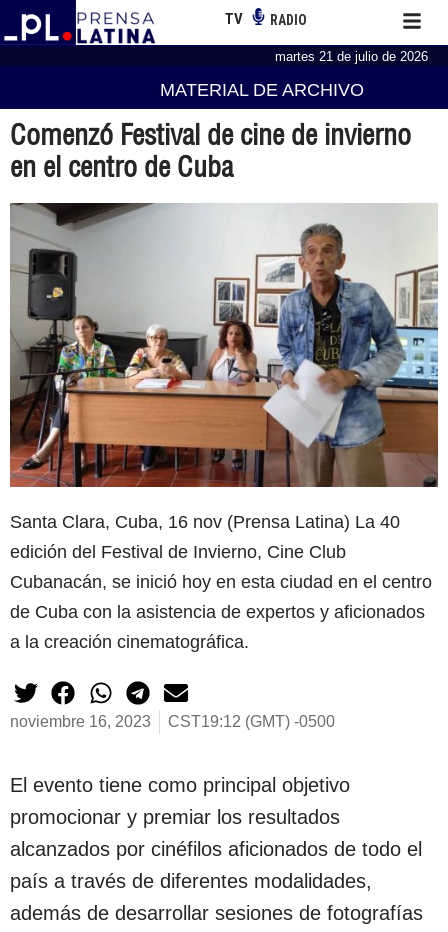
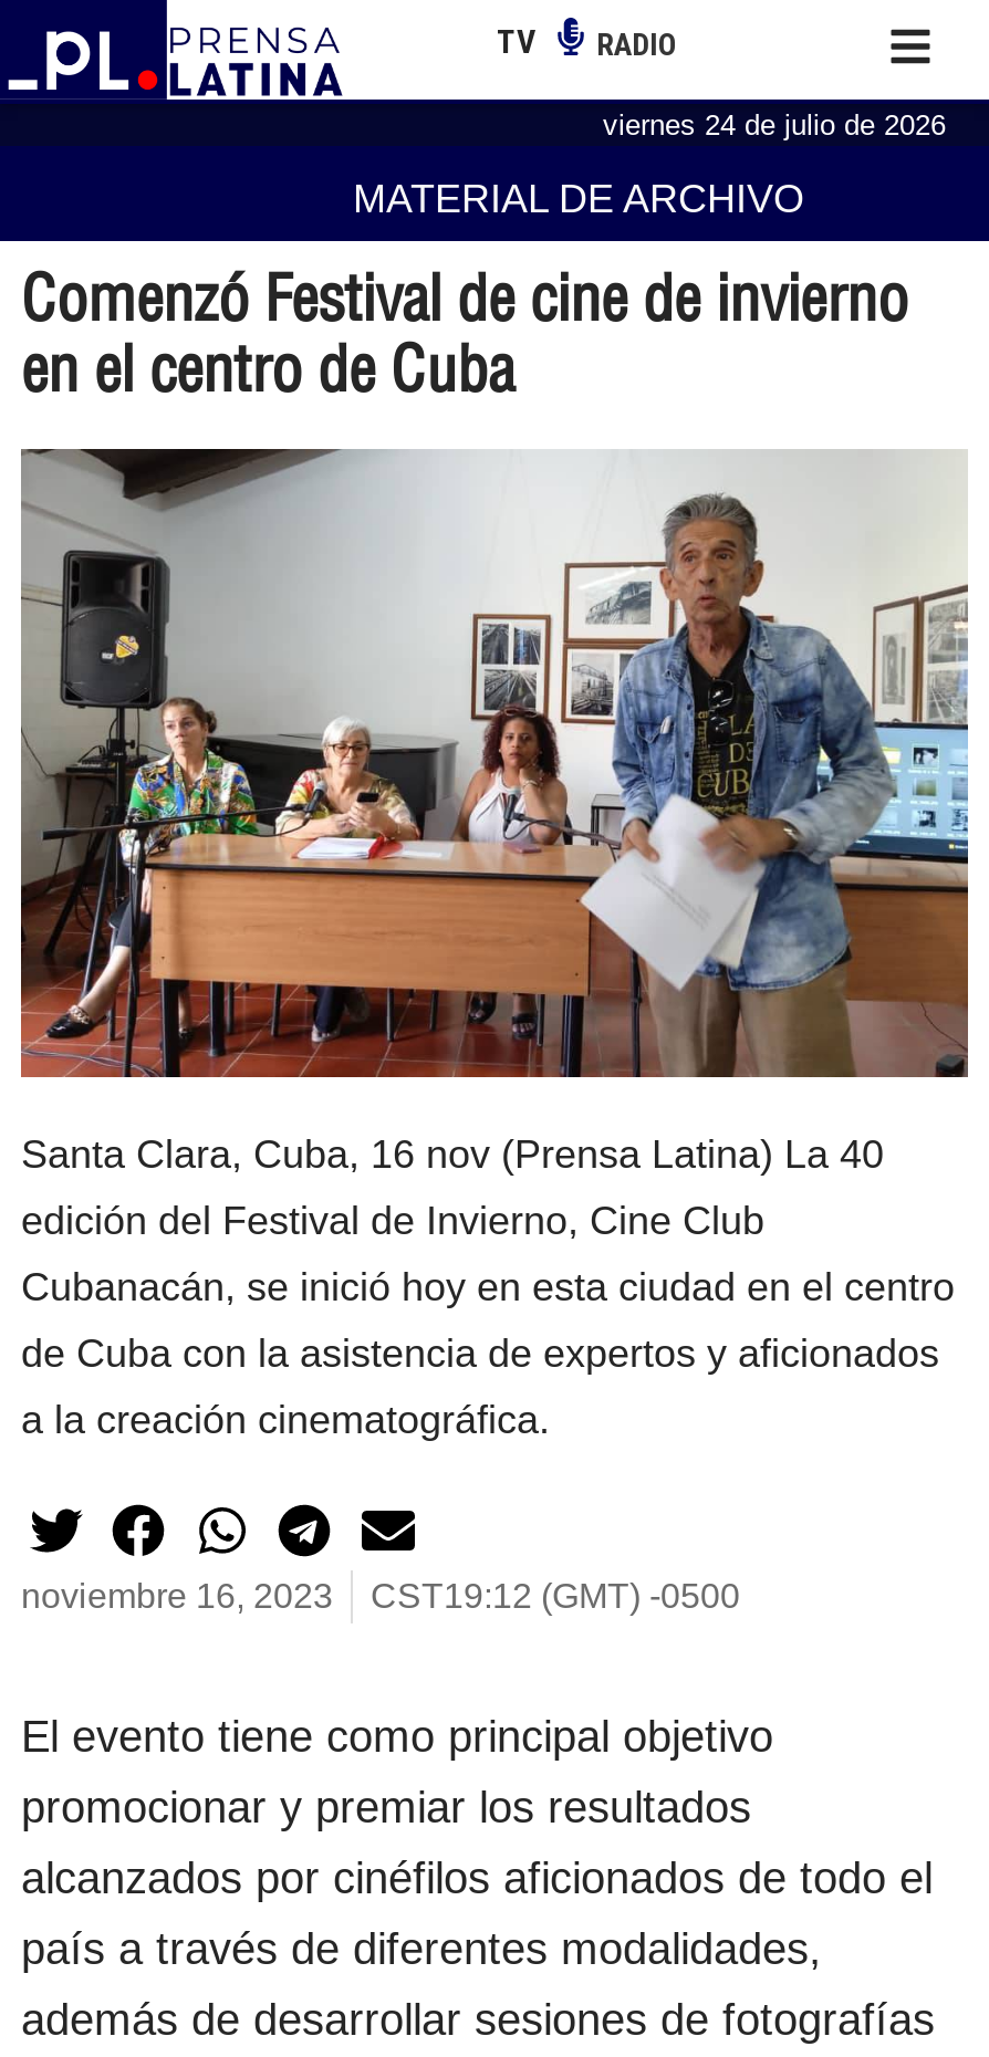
[275,49,428,64] martes 21 de julio de 2026 -> [603,107,946,141] viernes 24 de julio de 2026

